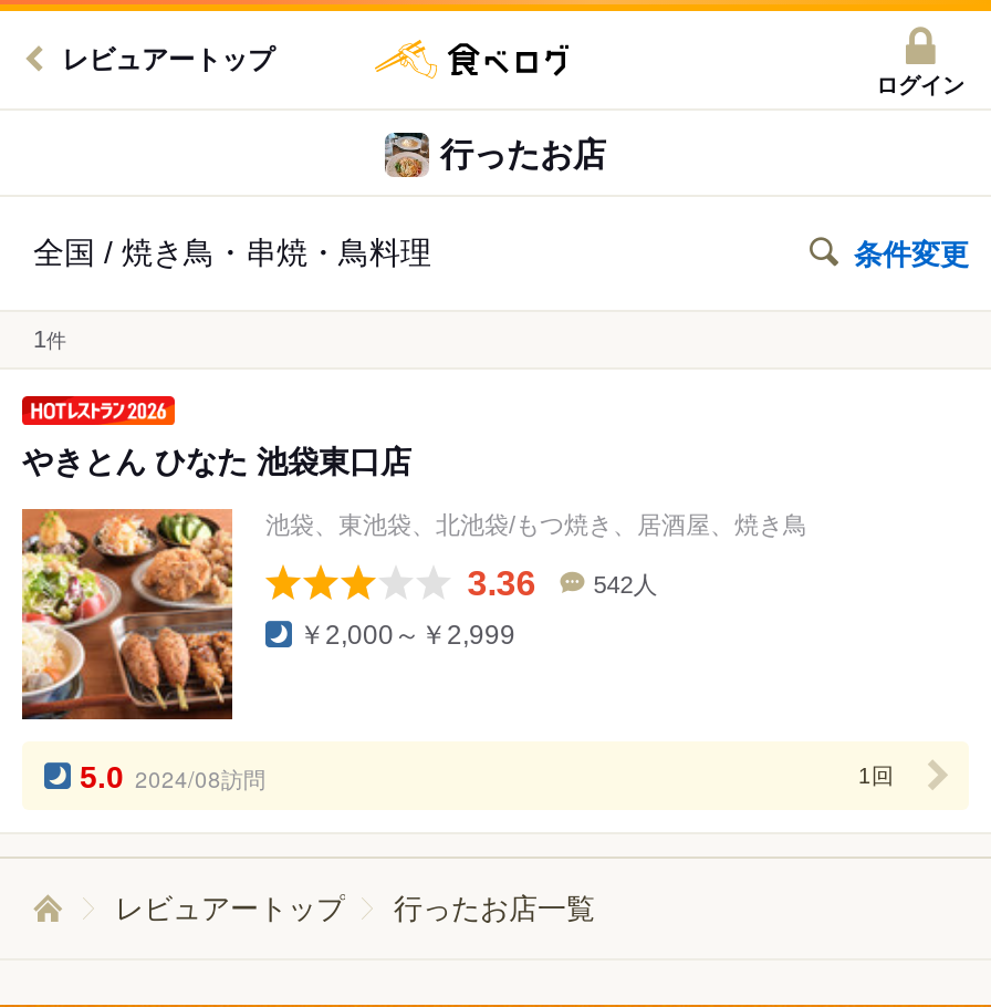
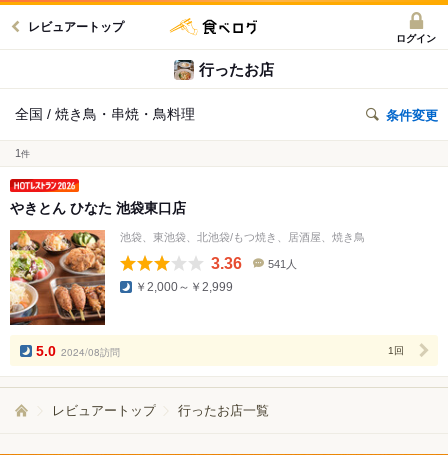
[593,572,657,598] 542人 -> [268,258,297,270] 541人

